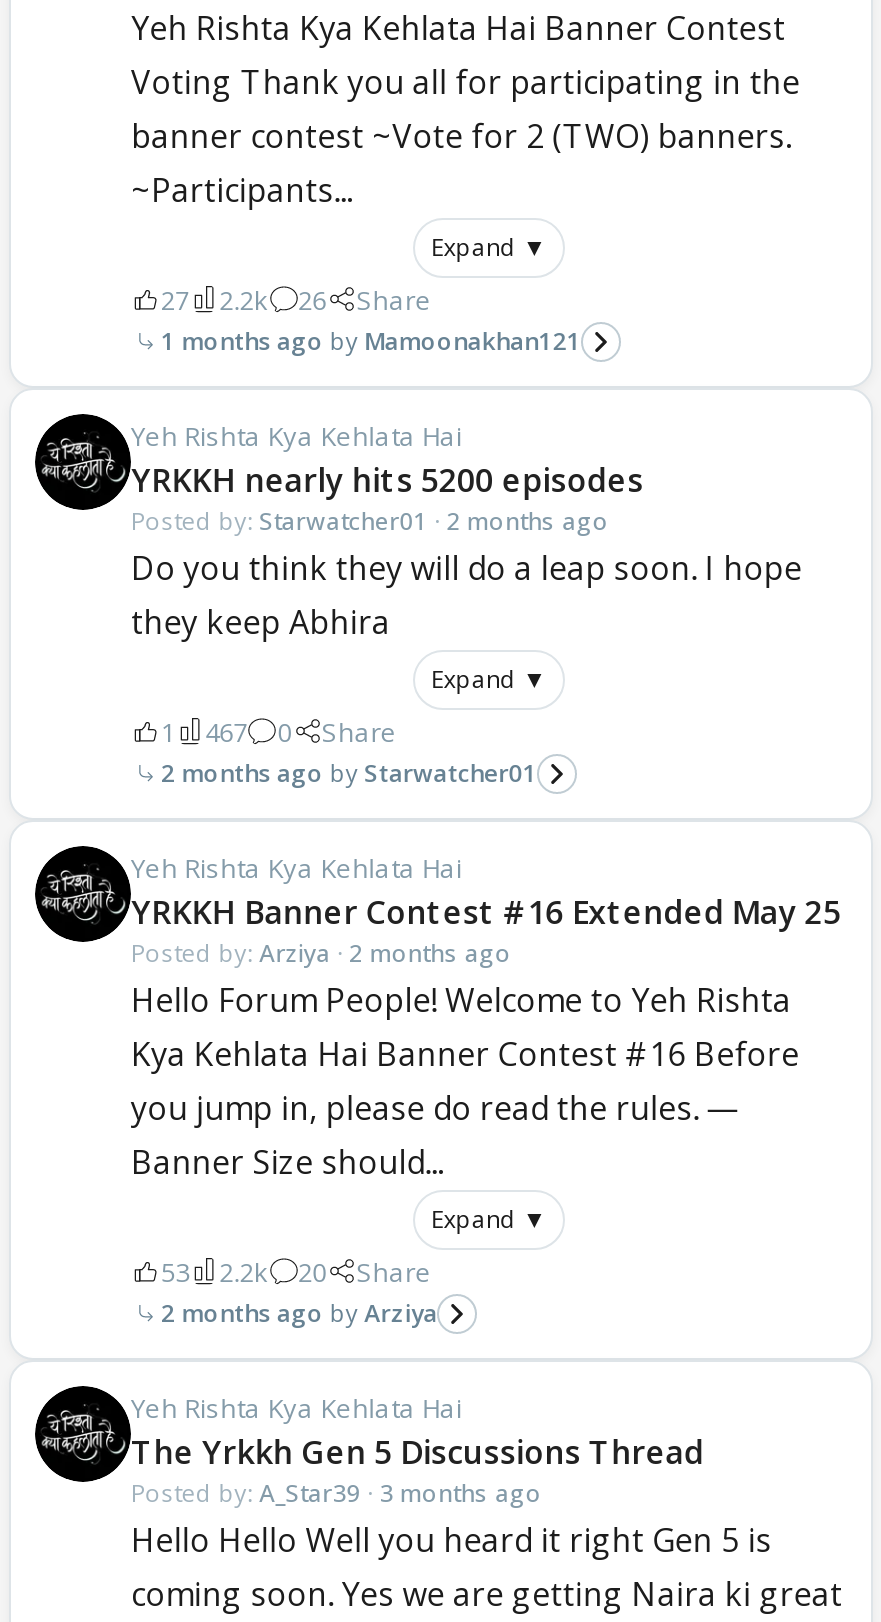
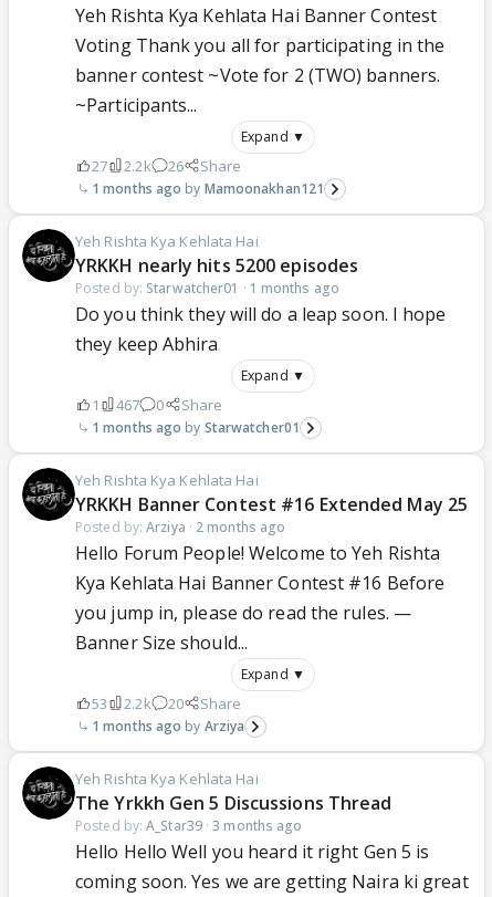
[131,503,609,537] Posted by: Starwatcher01 · 2 months ago -> [75,278,339,297] Posted by: Starwatcher01 · 1 months ago
[161,755,537,789] 2 months ago Starwatcher01 -> [92,418,300,437] 1 months ago Starwatcher01
[161,1295,437,1329] 2 months ago Arziya -> [92,716,245,735] 1 months ago Arziya

